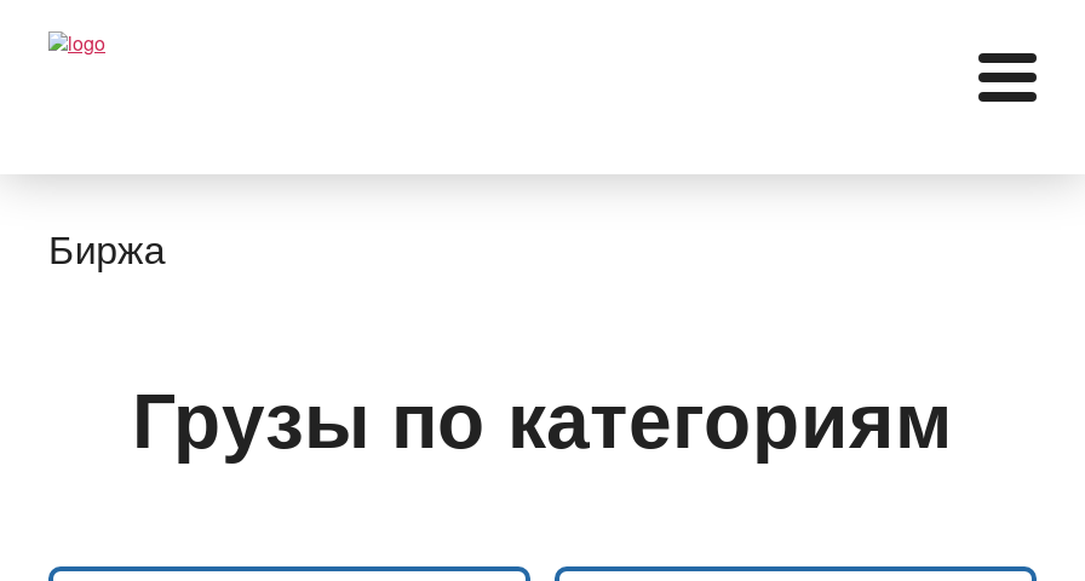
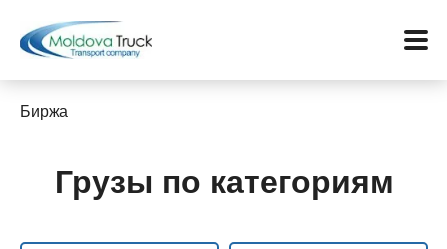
none -> [19,20,153,59] [image]

